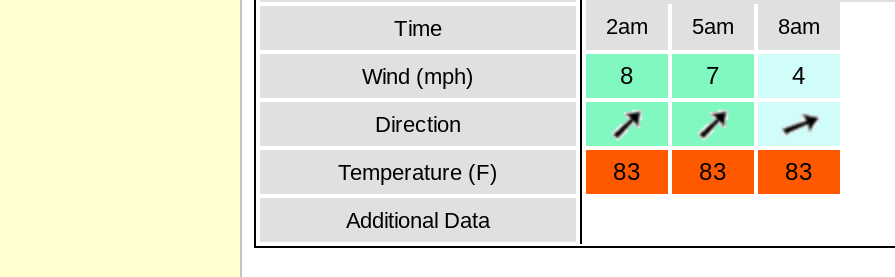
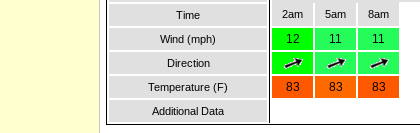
[620,62,634,90] 8 -> [285,32,299,46] 12
[706,62,720,90] 7 -> [329,32,342,46] 11
[792,62,806,90] 4 -> [372,32,385,46] 11

